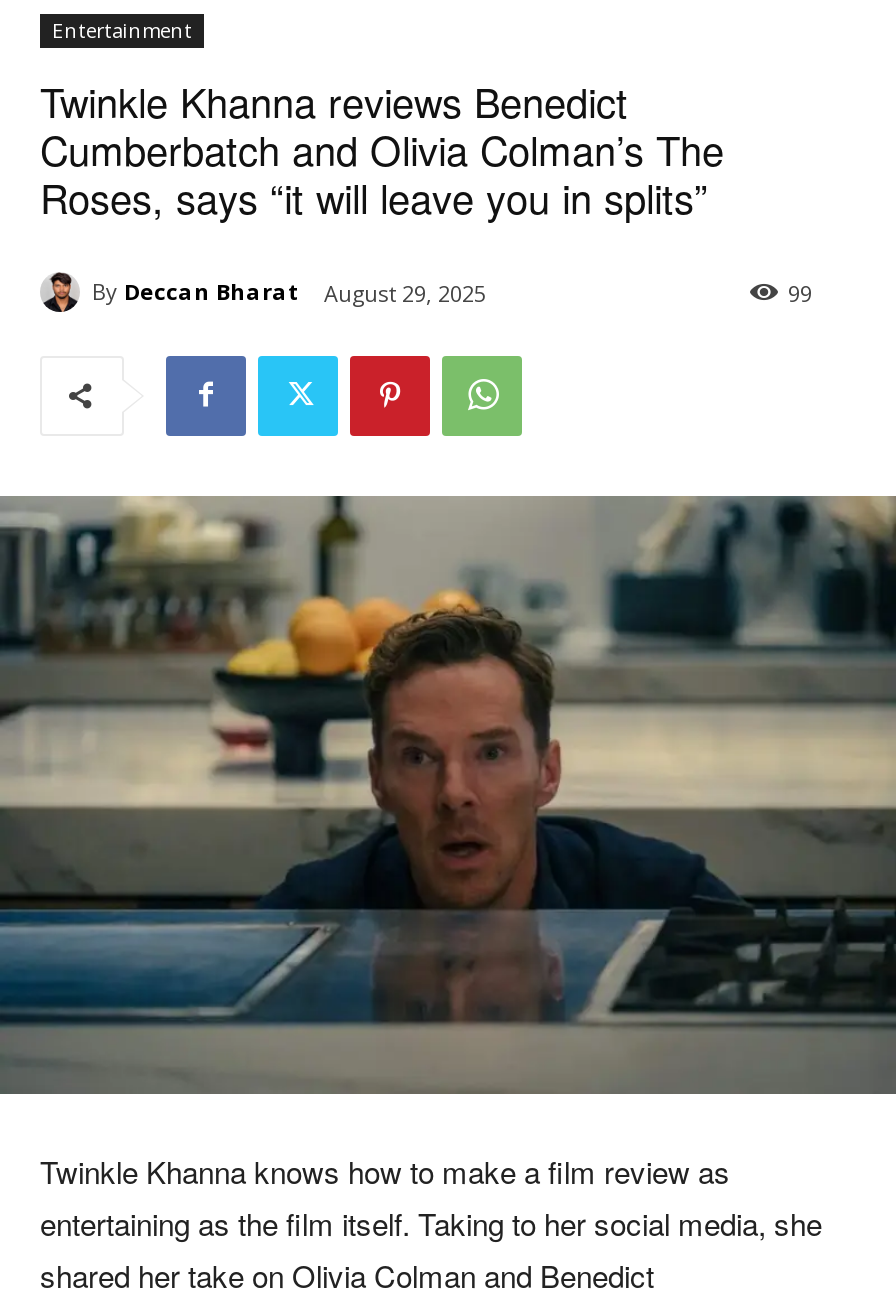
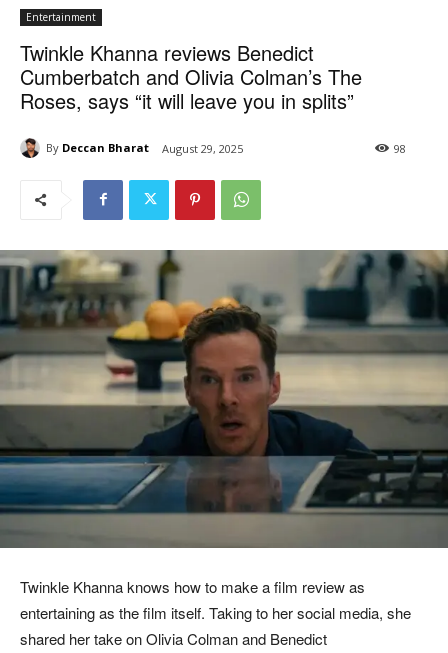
[788,278,812,308] 99 -> [394,141,406,156] 98

